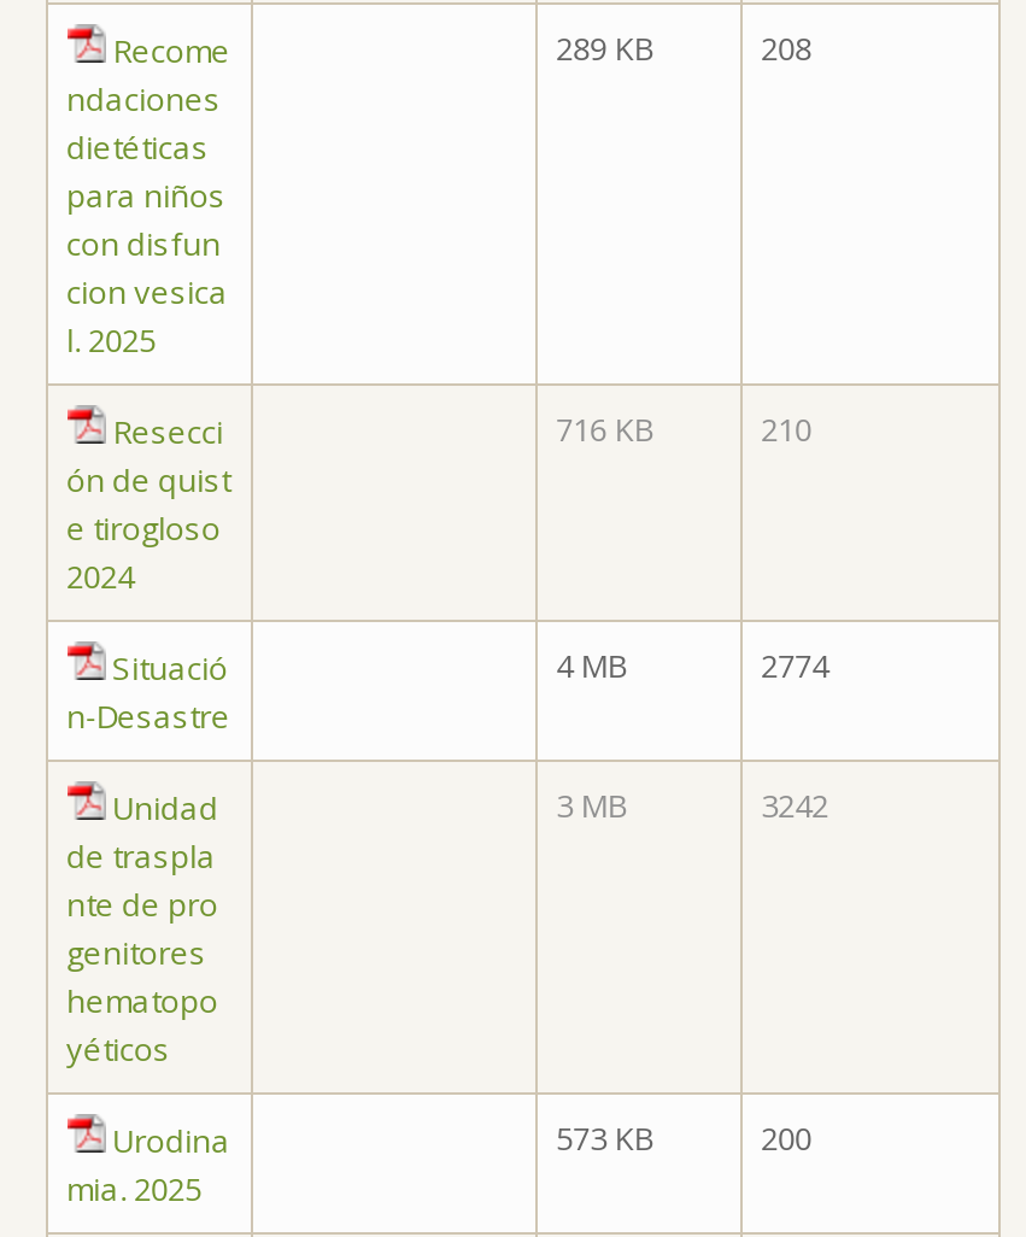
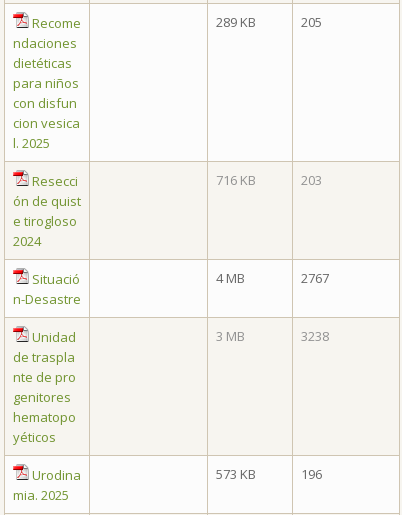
[761,27,812,70] 208 -> [301,13,322,31] 205
[761,408,812,451] 210 -> [301,171,322,189] 203
[761,644,829,687] 2774 -> [301,269,329,287] 2767
[761,784,829,827] 3242 -> [301,327,329,345] 3238
[761,1116,812,1160] 200 -> [301,465,322,483] 196

